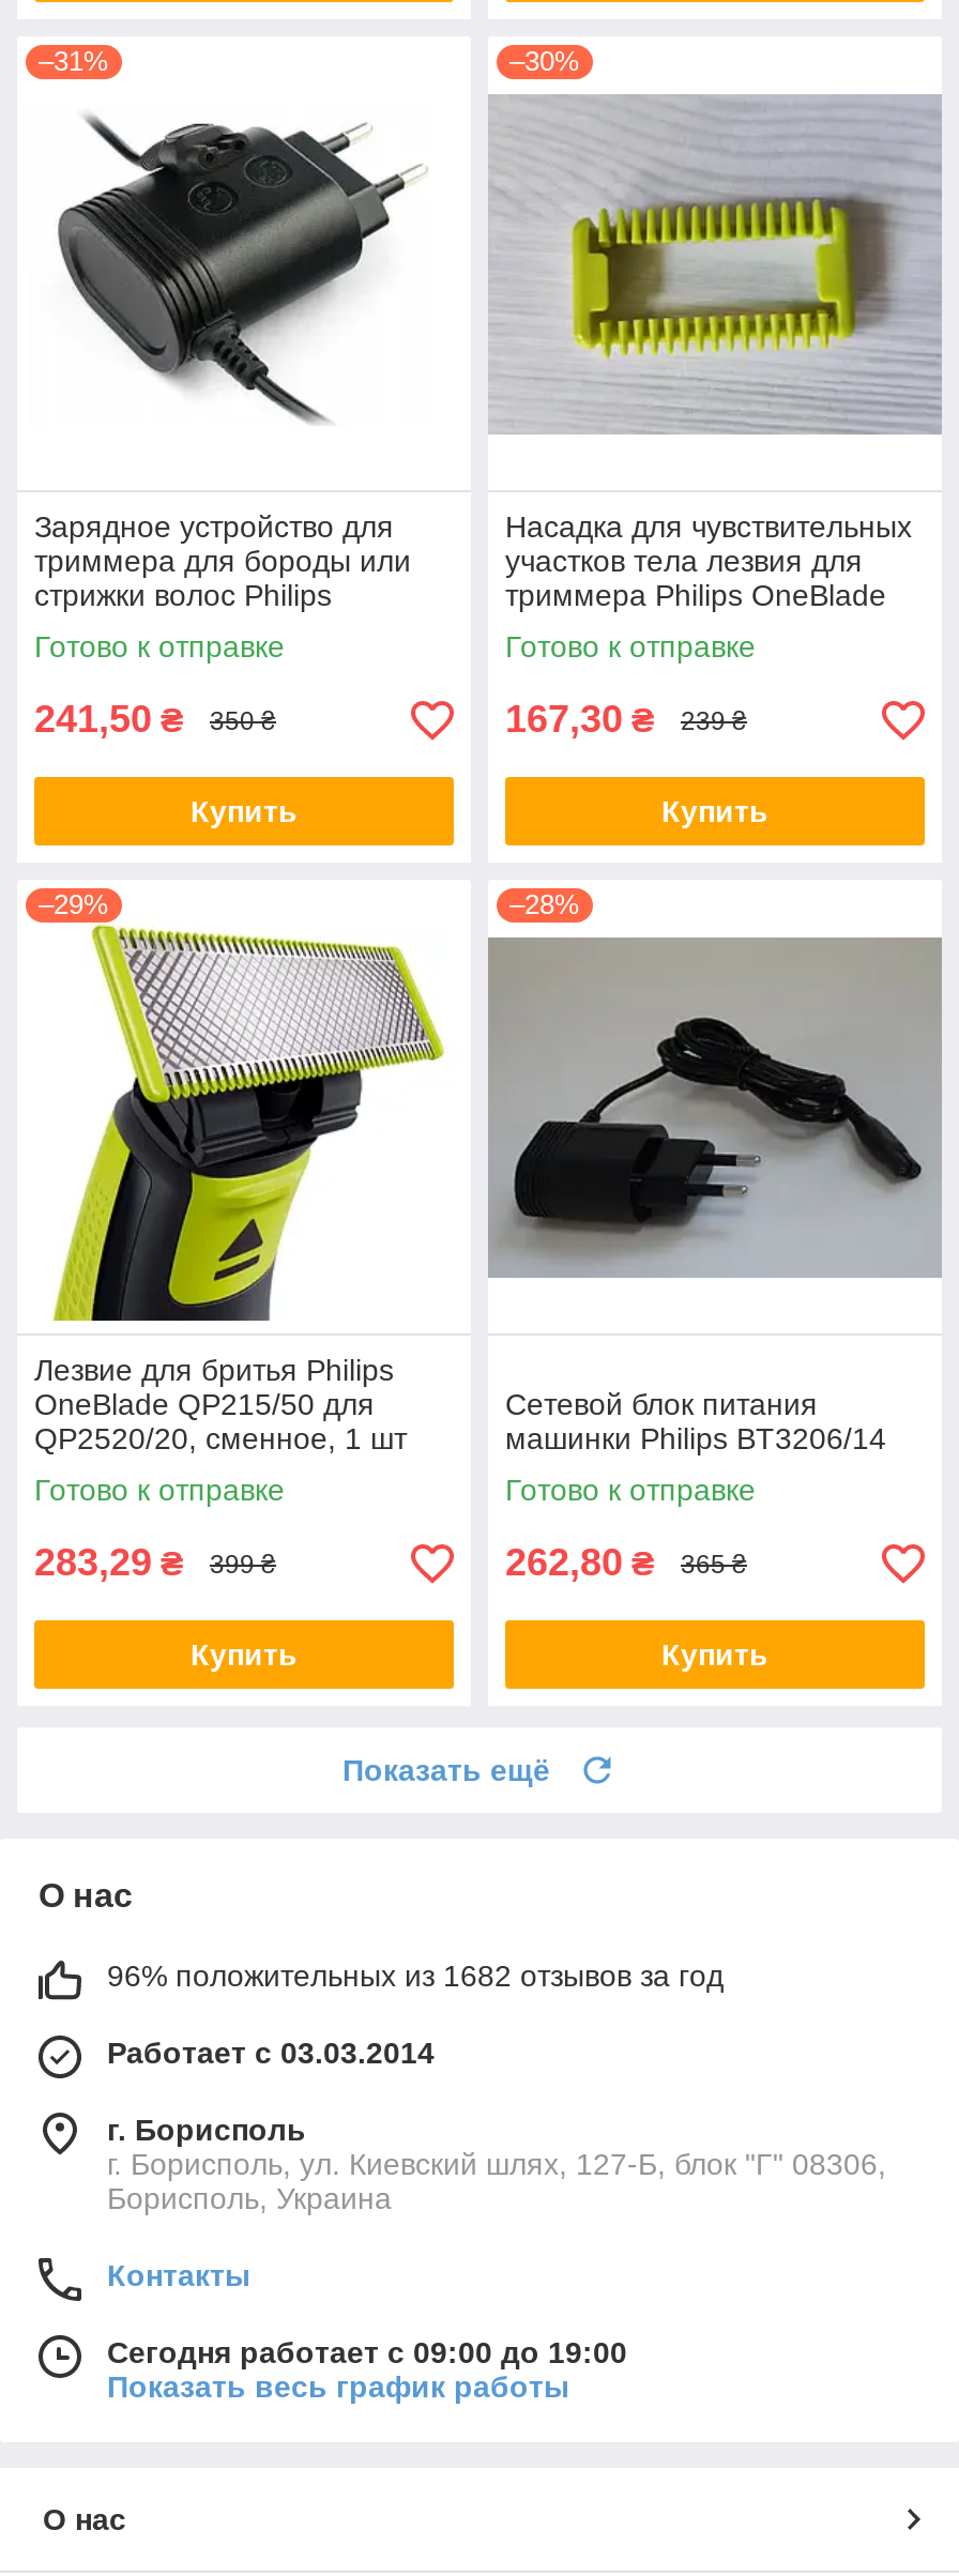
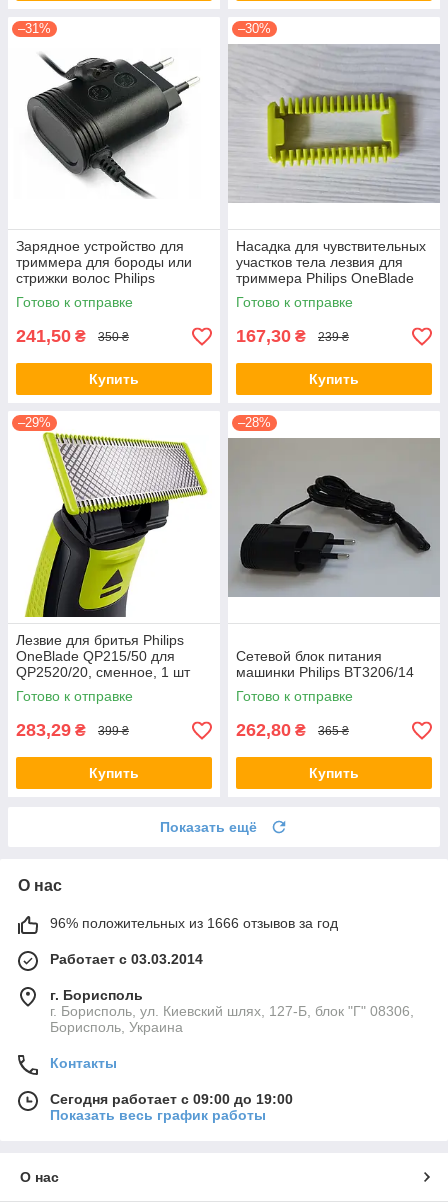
[107,1960,724,1994] 96% положительных из 1682 отзывов за год -> [50,915,338,931] 96% положительных из 1666 отзывов за год

